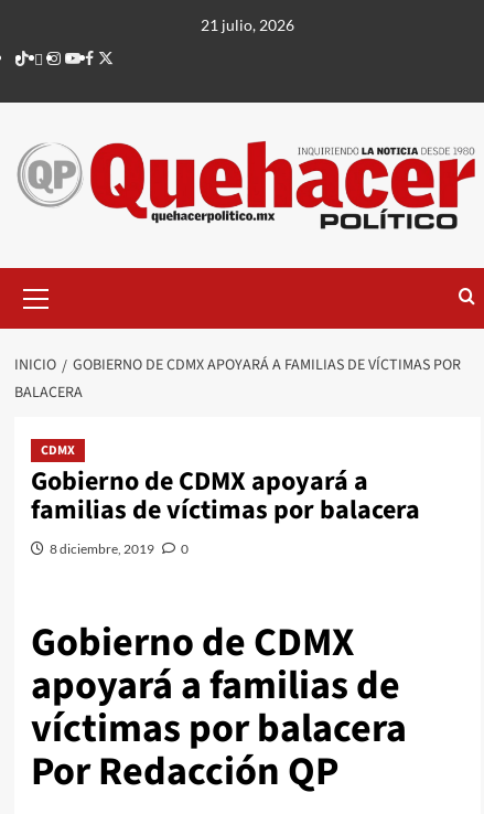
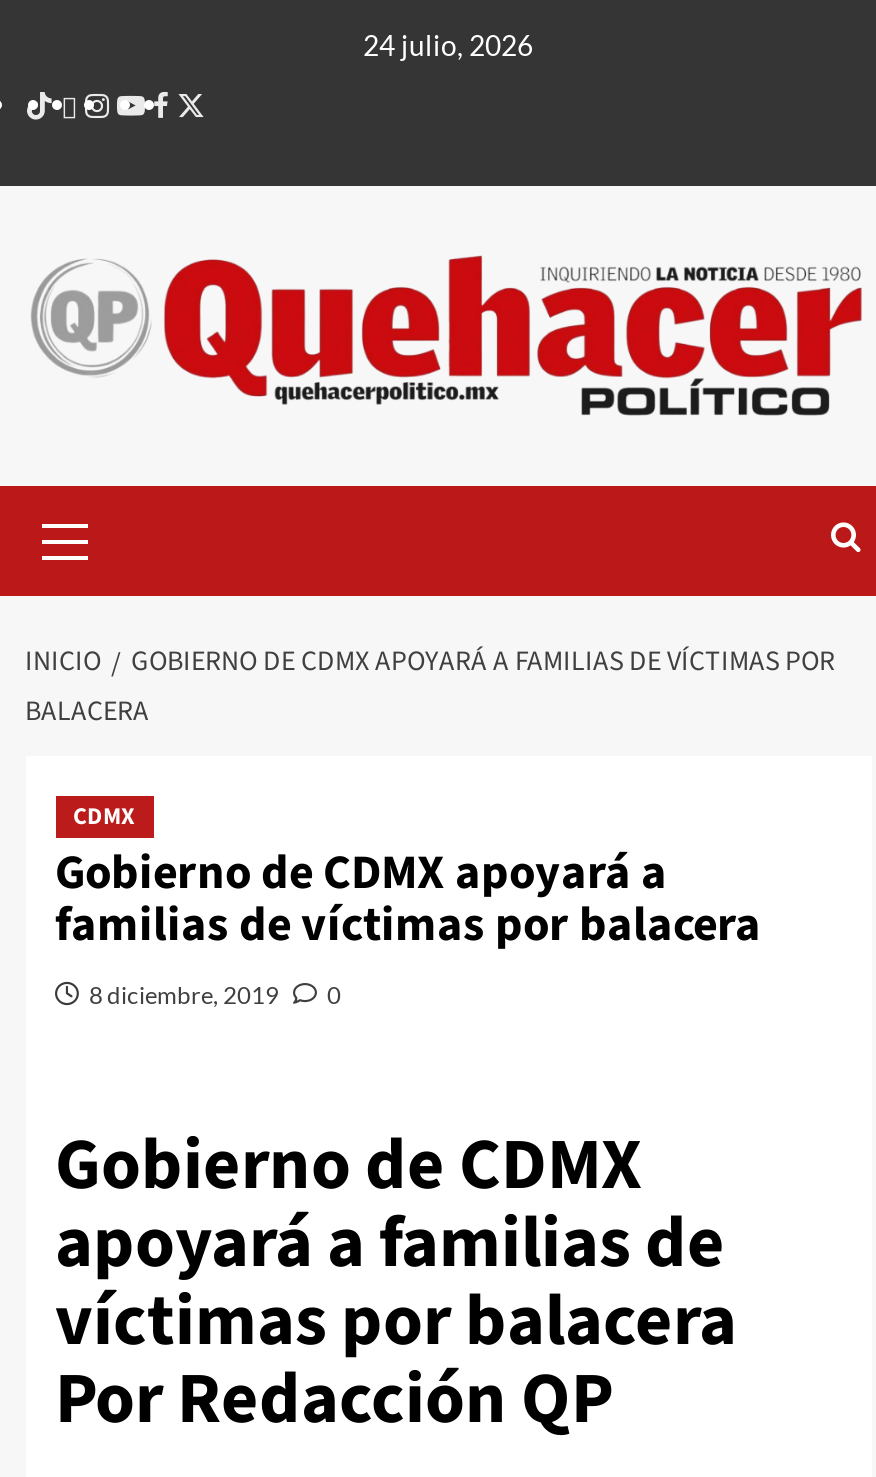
[200,15,294,34] 21 julio, 2026 -> [363,28,533,62] 24 julio, 2026

